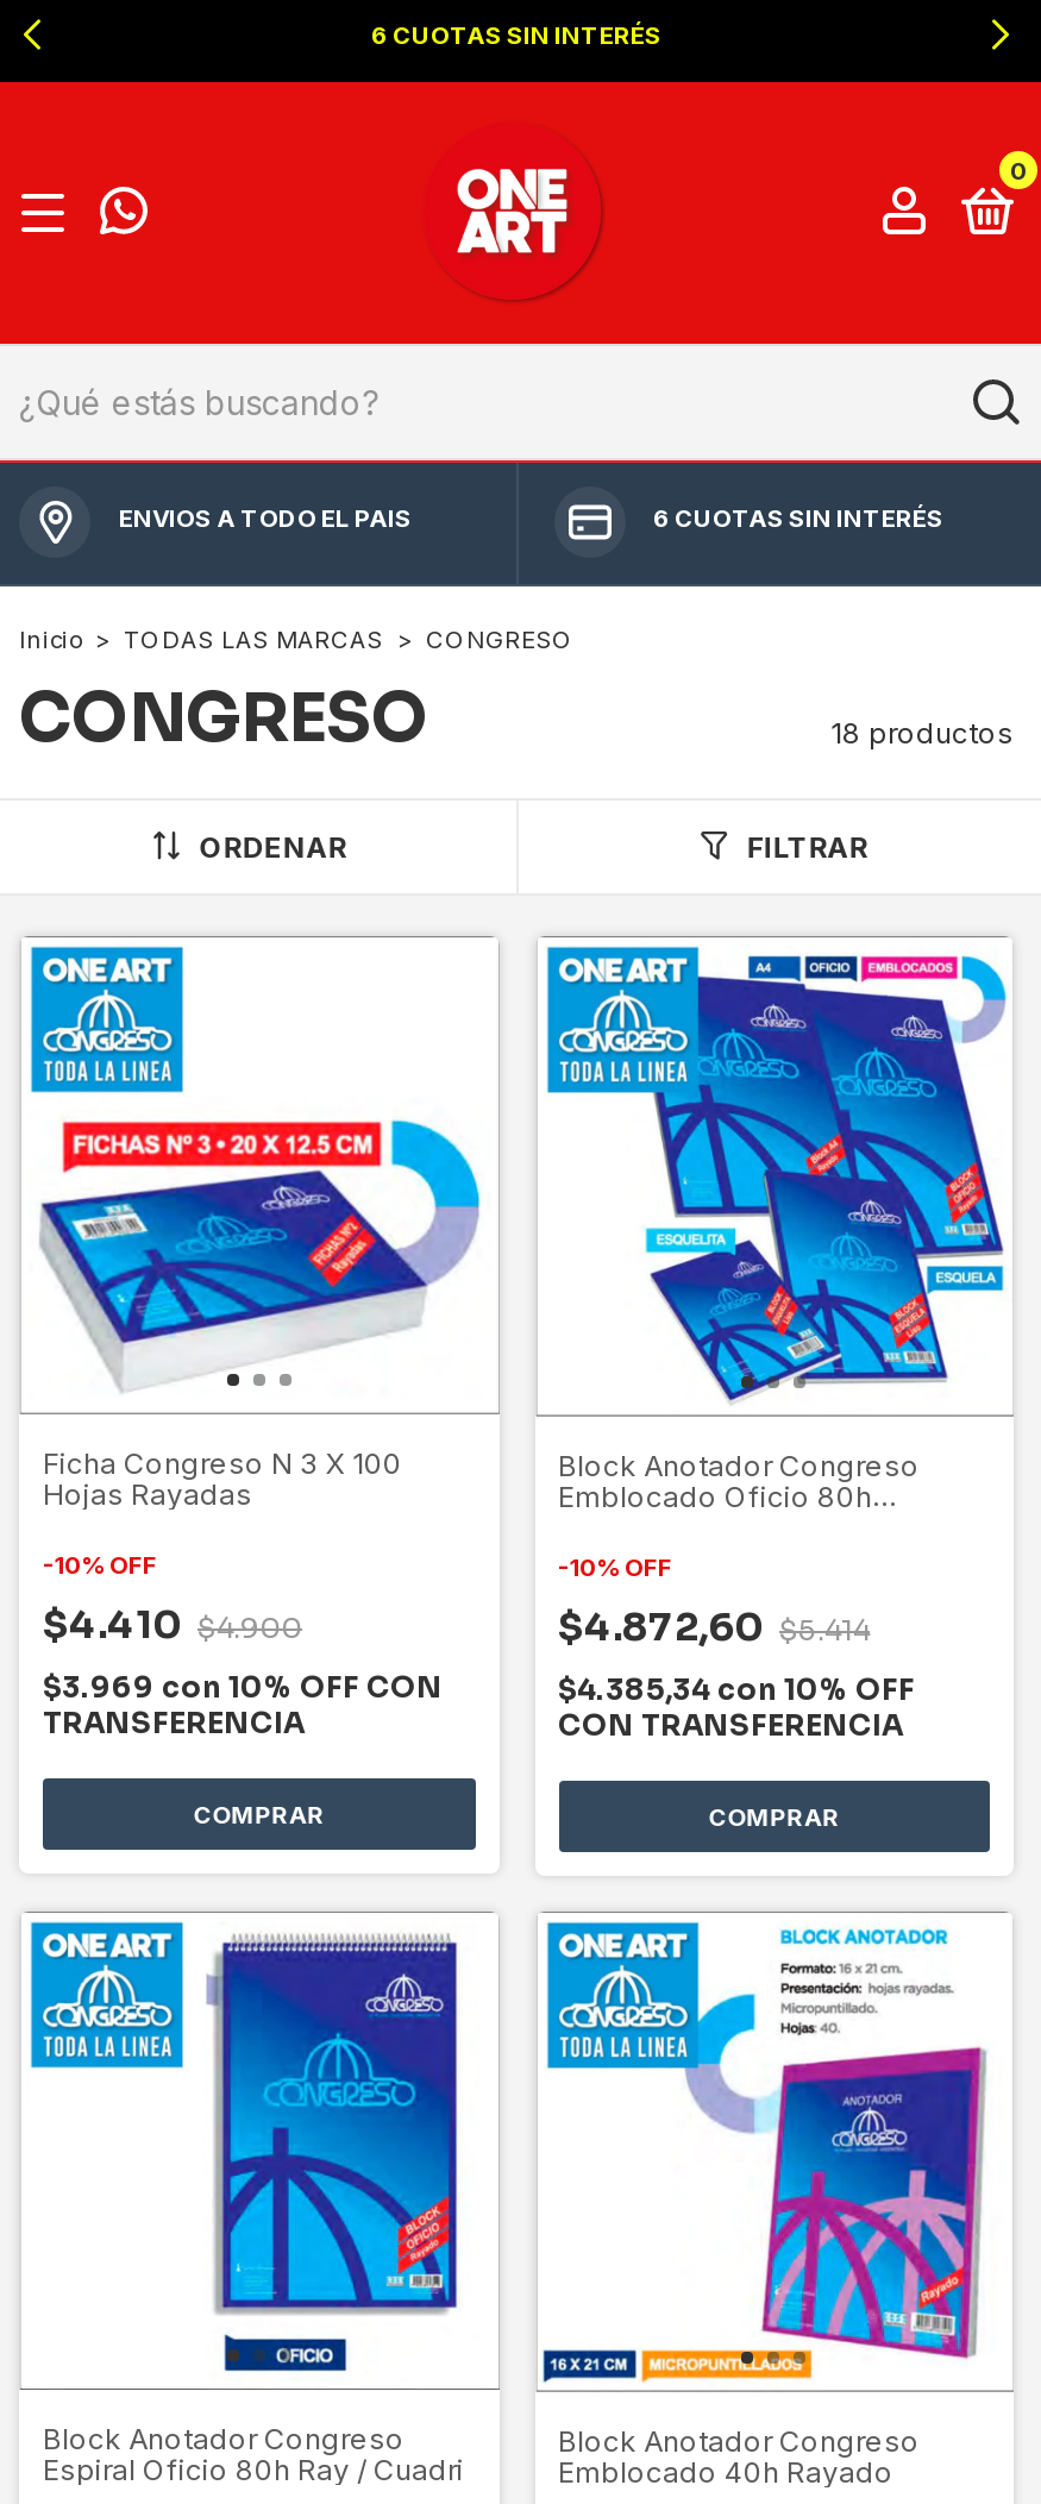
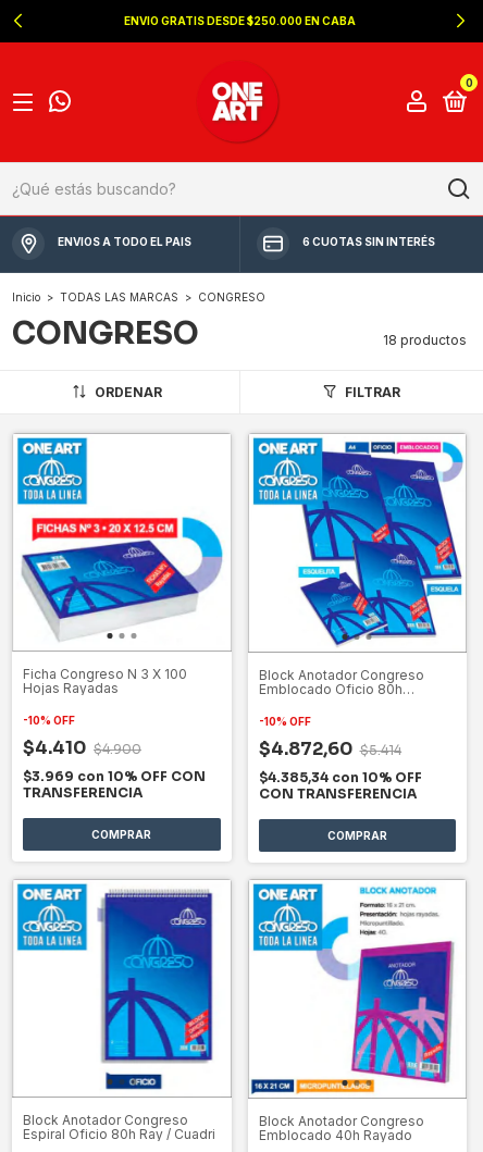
[371,20,661,49] 6 CUOTAS SIN INTERÉS -> [123,14,355,27] ENVIO GRATIS DESDE $250.000 EN CABA

